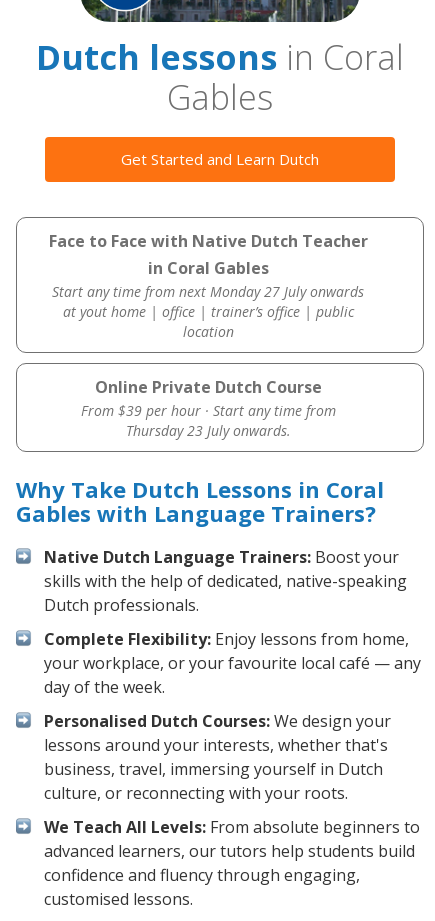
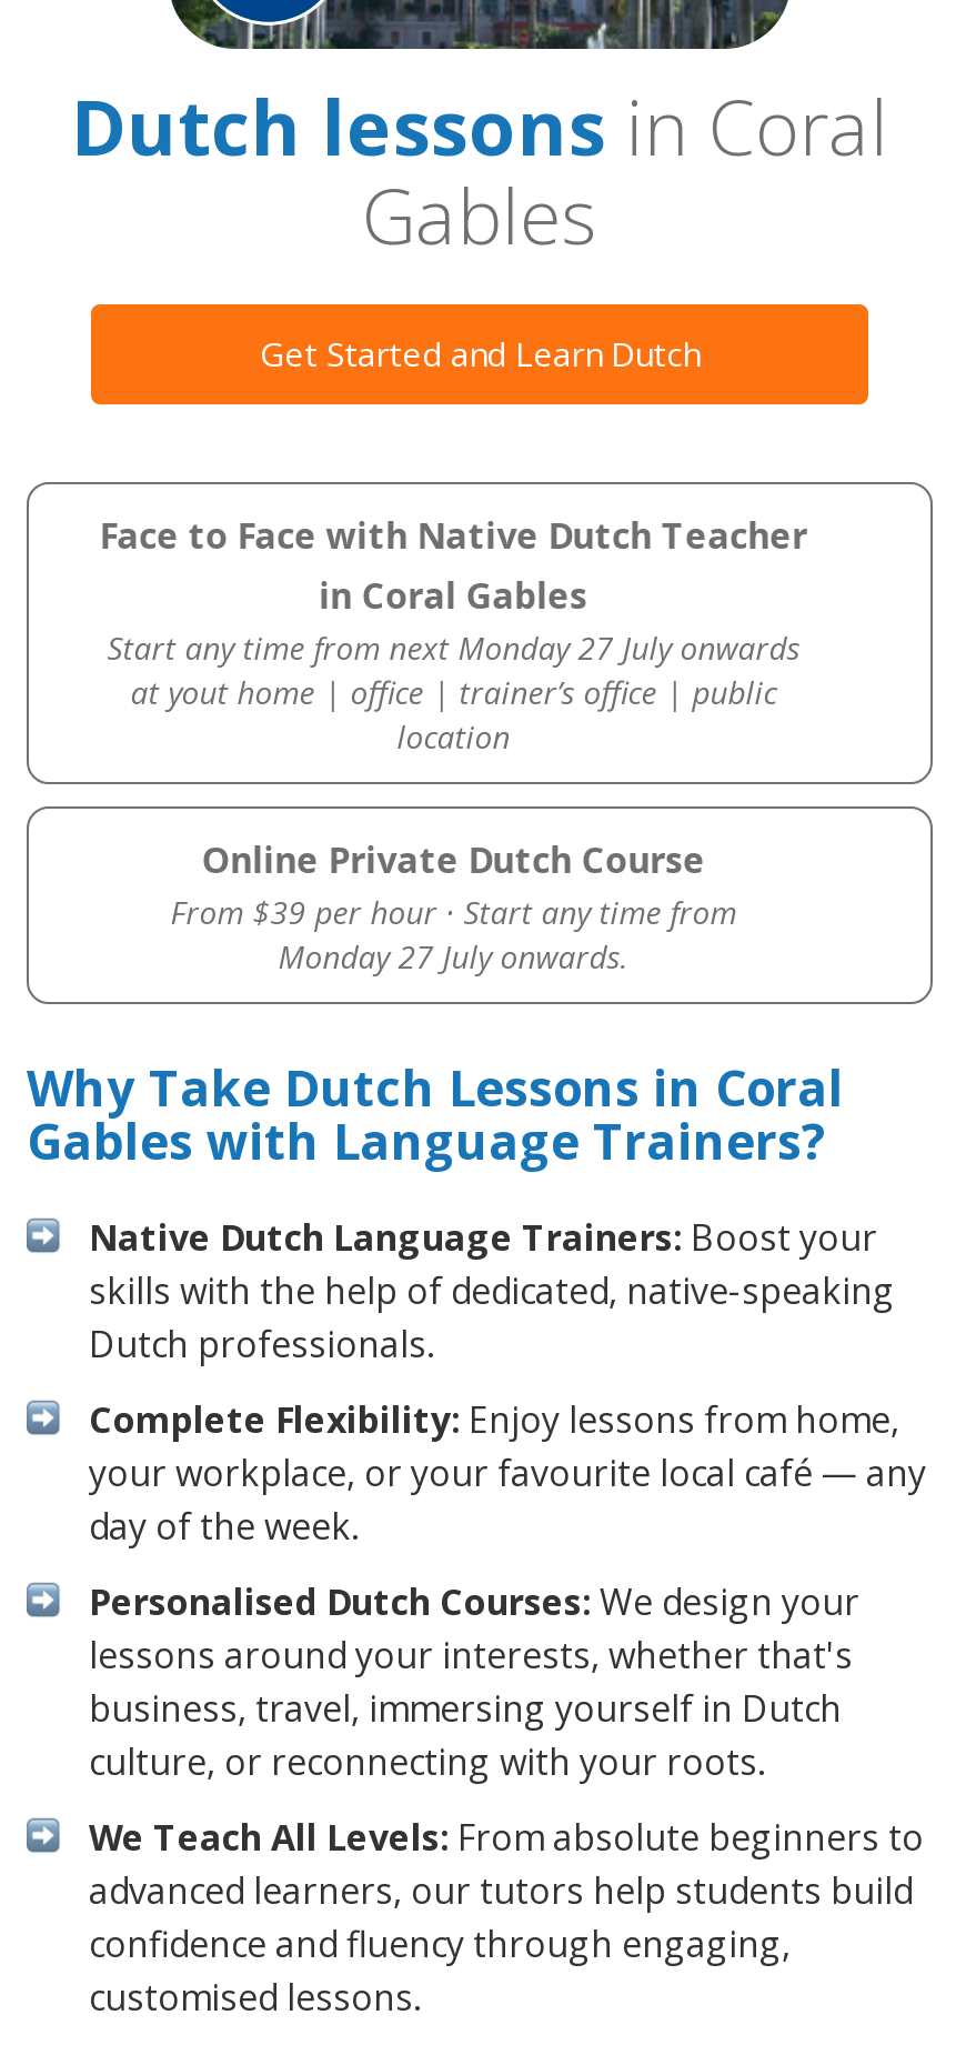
[126,421,291,440] Thursday 23 July onwards. -> [278,935,629,978] Monday 27 July onwards.

